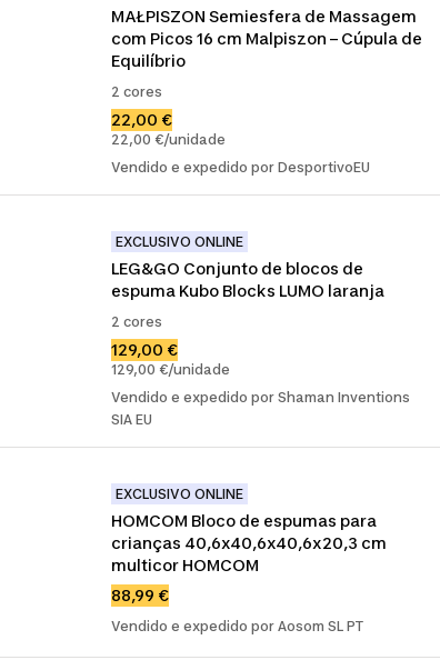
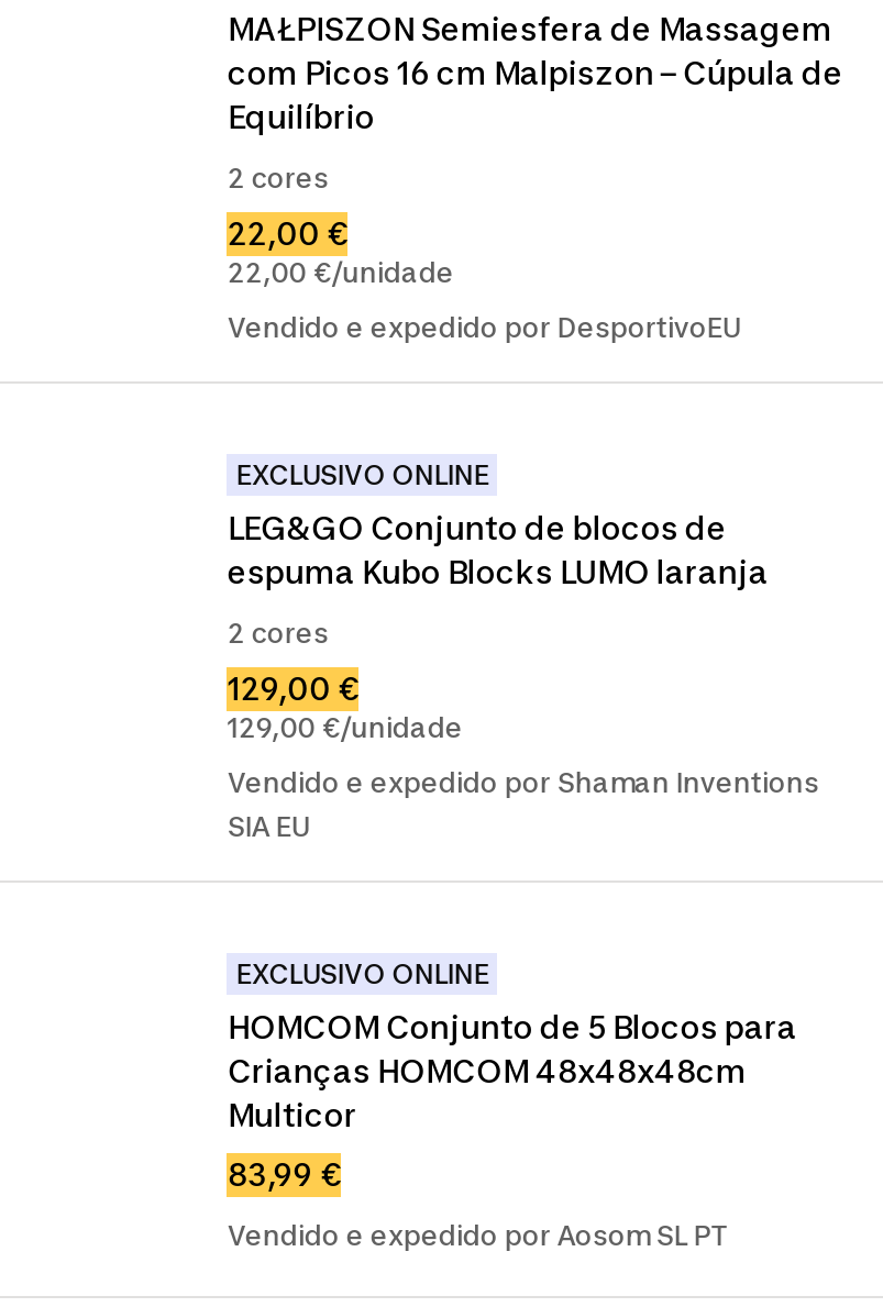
[111,511,387,574] HOMCOM Bloco de espumas para | crianças 40,6x40,6x40,6x20,3 cm | multicor HOMCOM -> [227,1008,797,1133] HOMCOM Conjunto de 5 Blocos para | Crianças HOMCOM 48x48x48cm | Multicor
[111,586,169,604] 88,99 € -> [227,1155,342,1193] 83,99 €

